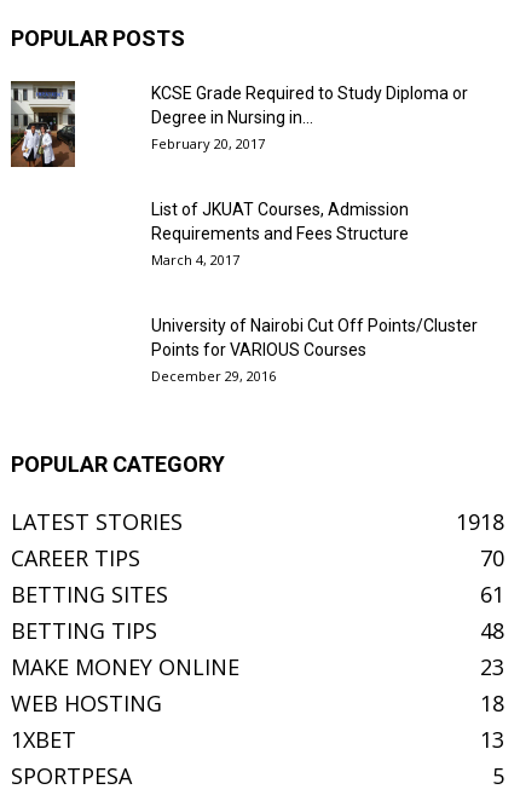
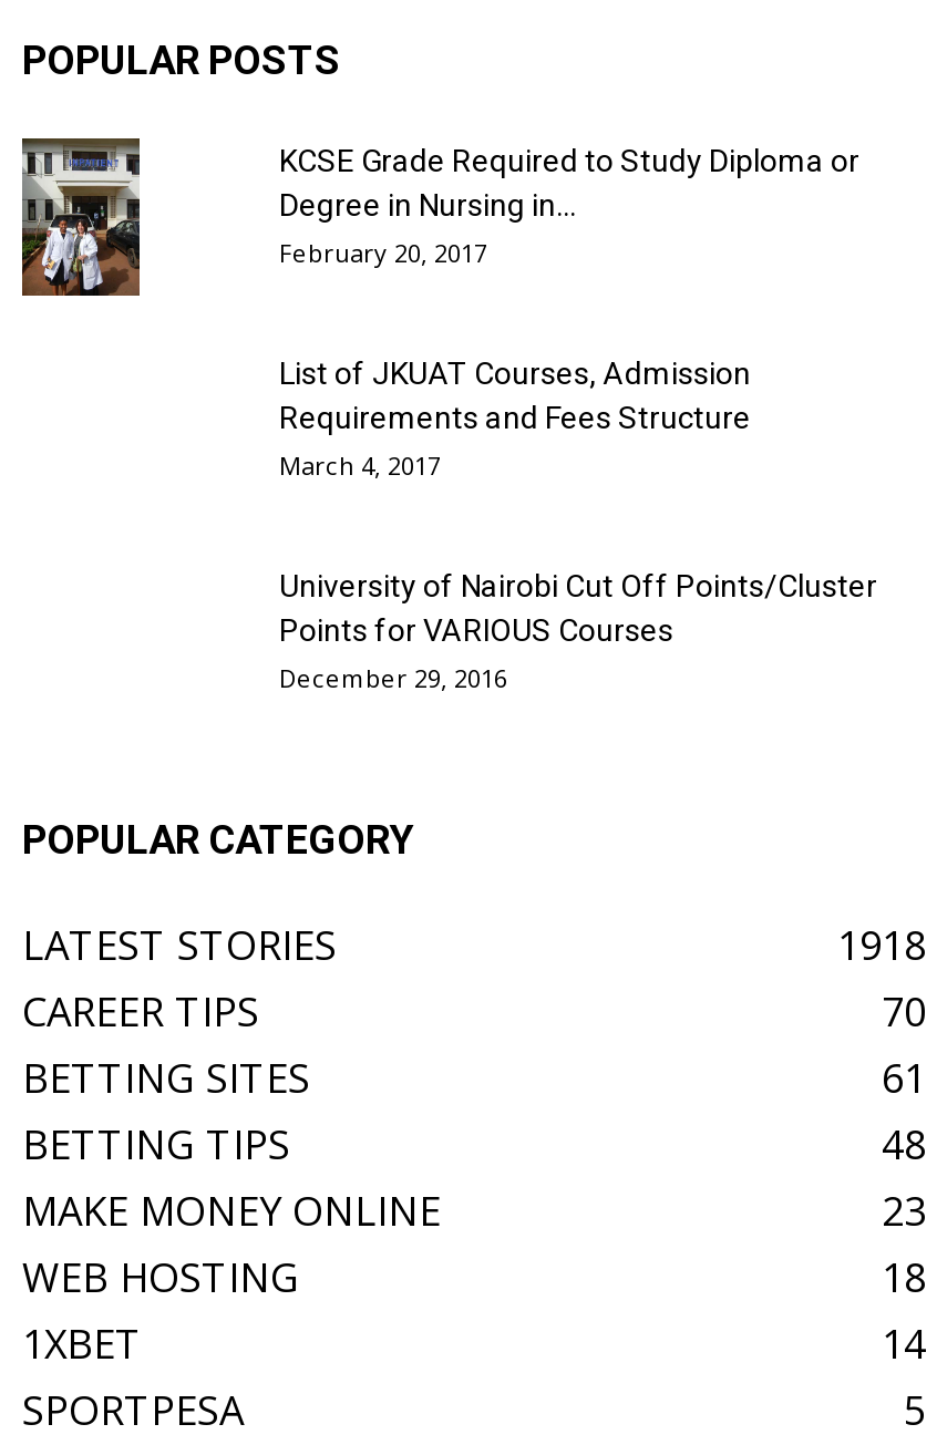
[480,725,504,754] 13 -> [882,1317,926,1370] 14

